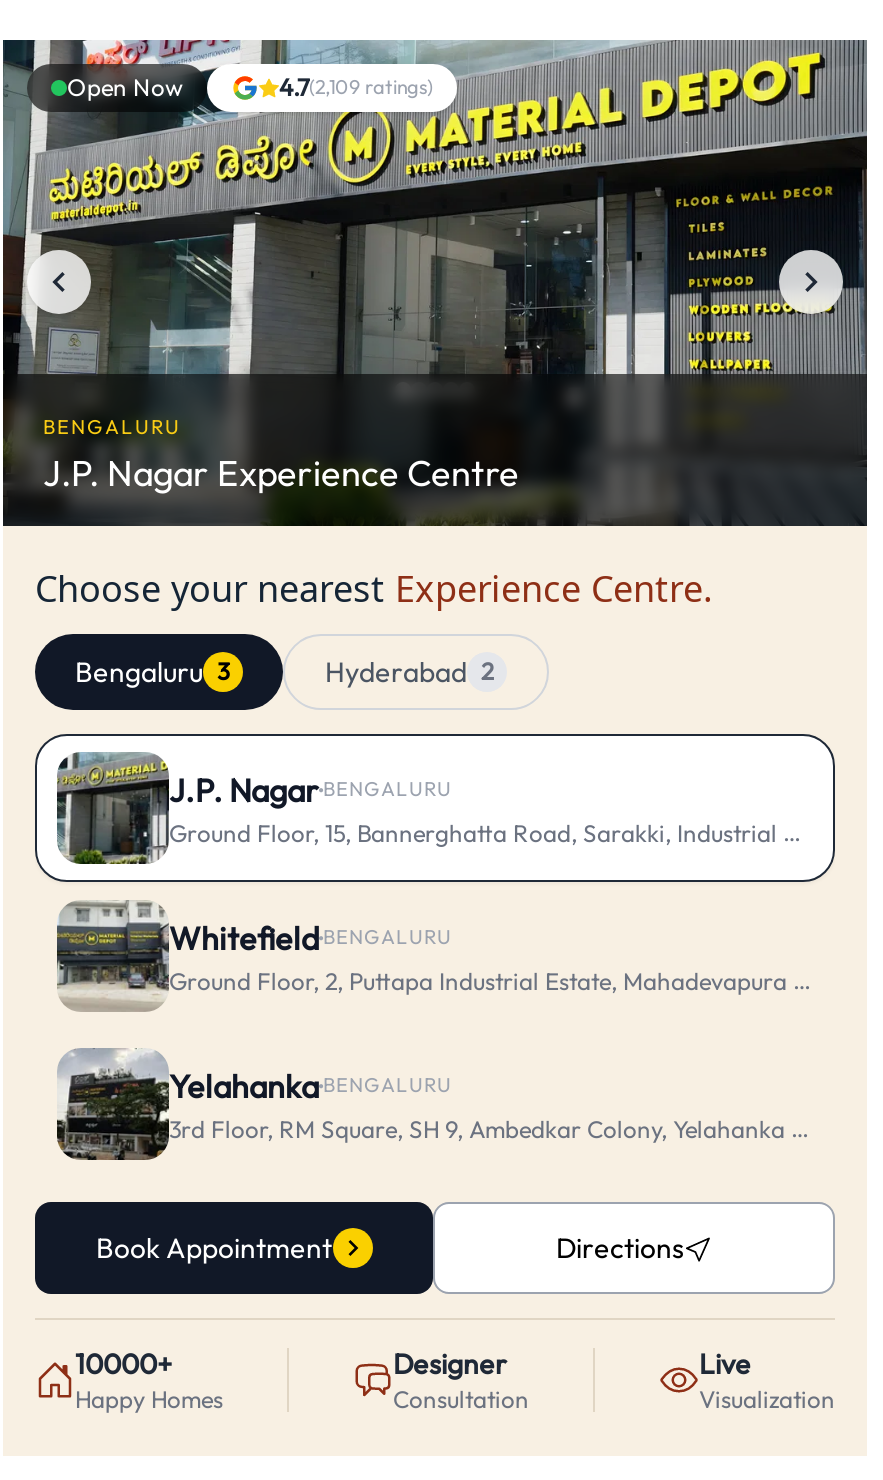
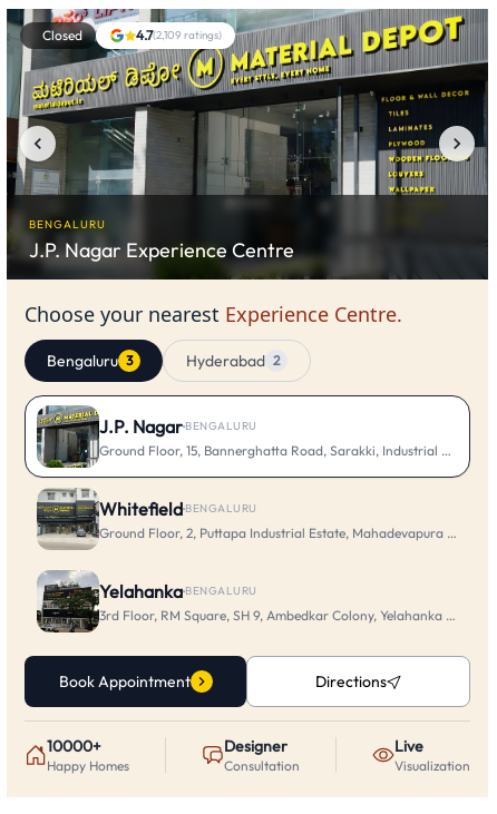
[67,72,183,102] Open Now -> [42,27,82,43] Closed

